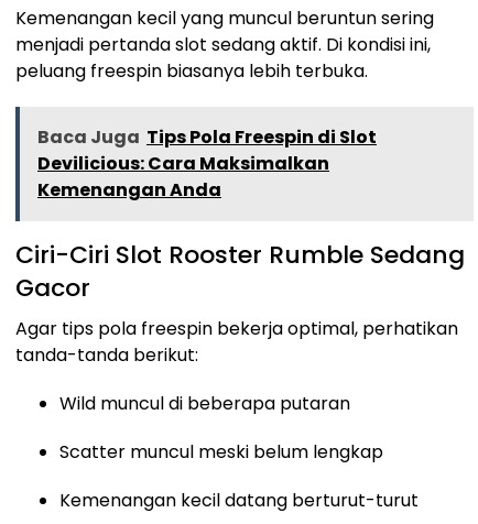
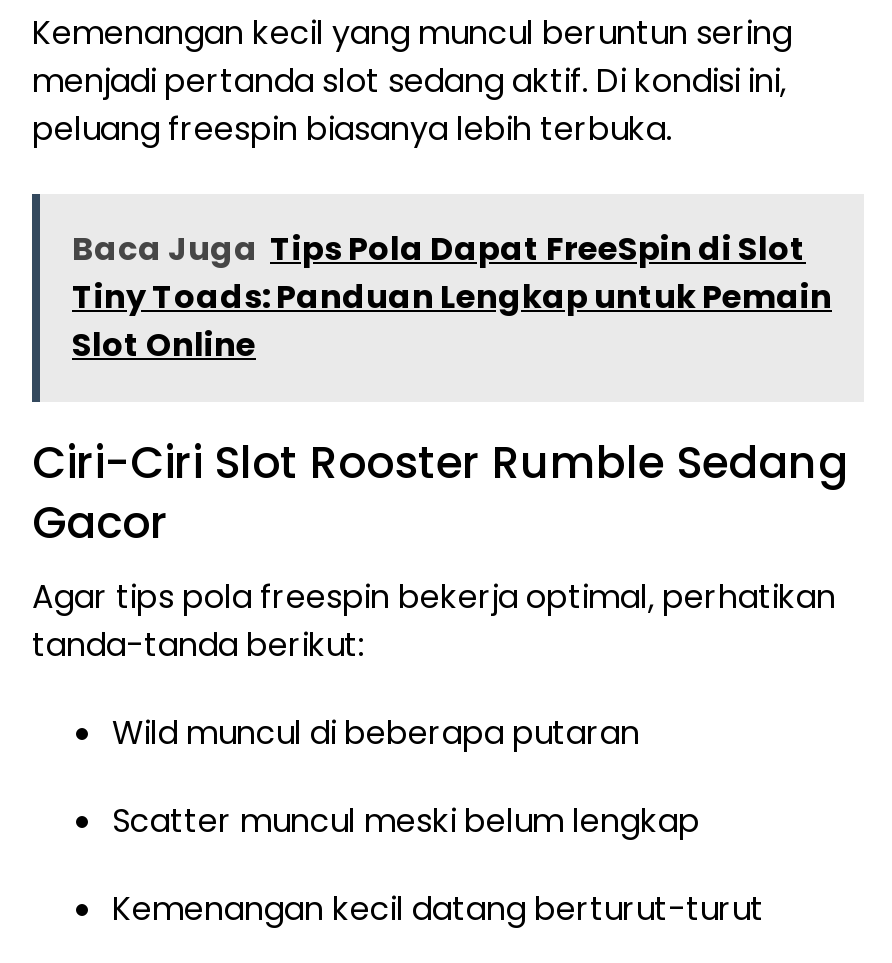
[37,125,377,203] Baca Juga Tips Pola Freespin di Slot | Devilicious: Cara Maksimalkan | Kemenangan Anda -> [72,227,832,369] Baca Juga Tips Pola Dapat FreeSpin di Slot | Tiny Toads: Panduan Lengkap untuk Pemain | Slot Online

